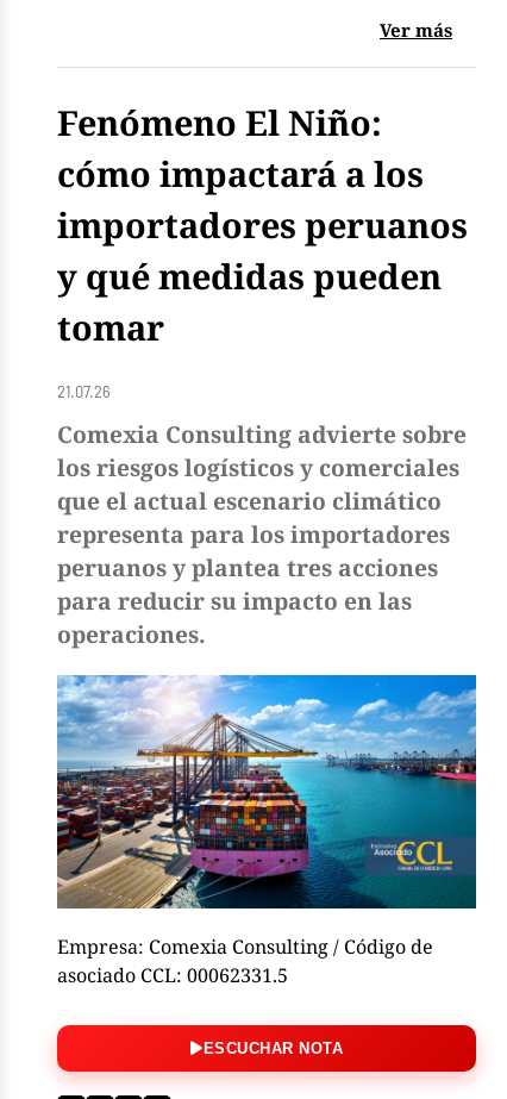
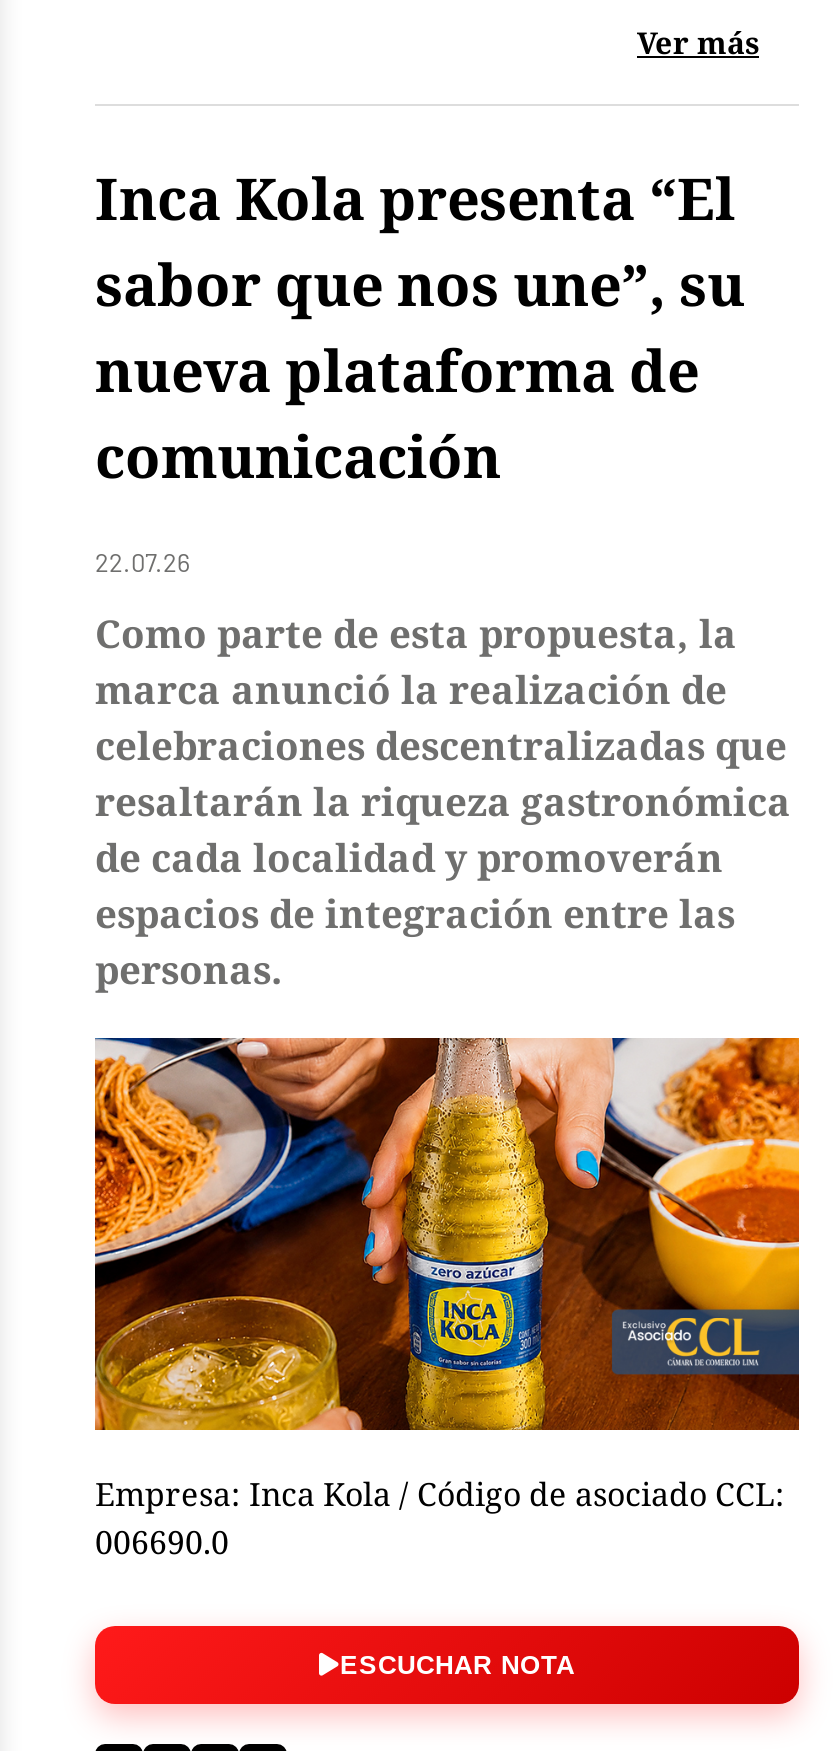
[57,99,468,350] Fenómeno El Niño: | cómo impactará a los | importadores peruanos | y qué medidas pueden | tomar -> [95,158,745,494] Inca Kola presenta “El | sabor que nos une”, su | nueva plataforma de | comunicación
[57,382,111,401] 21.07.26 -> [95,547,191,579] 22.07.26
[57,418,467,650] Comexia Consulting advierte sobre | los riesgos logísticos y comerciales | que el actual escenario climático | representa para los importadores | peruanos y plantea tres acciones | para reducir su impacto en las | operaciones. -> [95,607,791,997] Como parte de esta propuesta, la | marca anunció la realización de | celebraciones descentralizadas que | resaltarán la riqueza gastronómica | de cada localidad y promoverán | espacios de integración entre las | personas.
[56,673,477,873] [image] -> [93,1034,801,1432] [image]
[57,933,433,988] Empresa: Comexia Consulting / Código de | asociado CCL: 00062331.5 -> [95,1473,785,1565] Empresa: Inca Kola / Código de asociado CCL: | 006690.0

